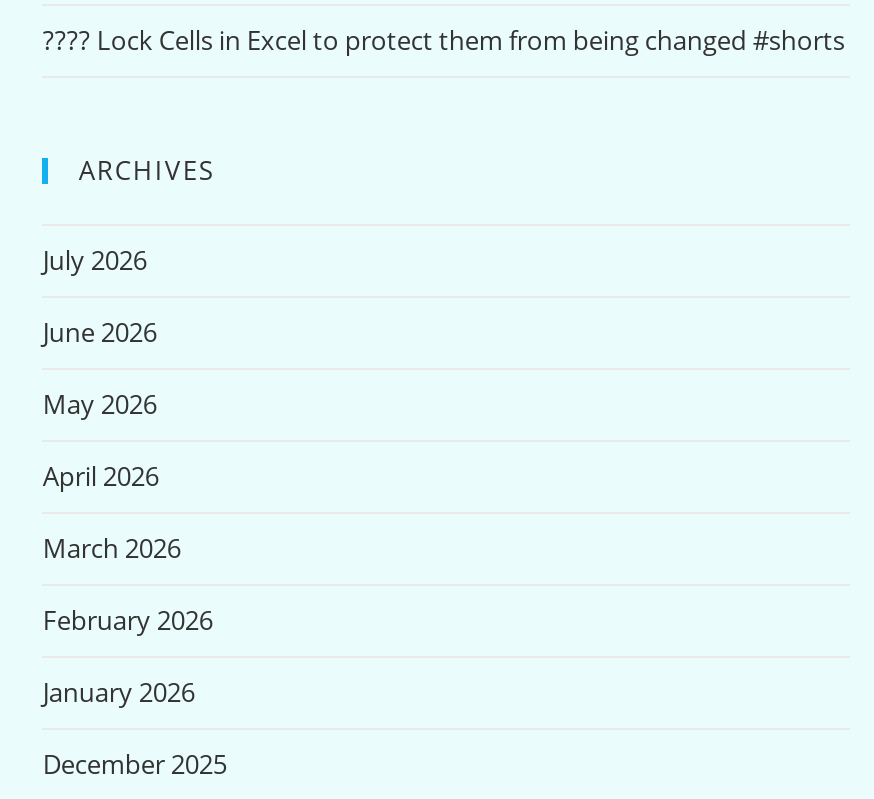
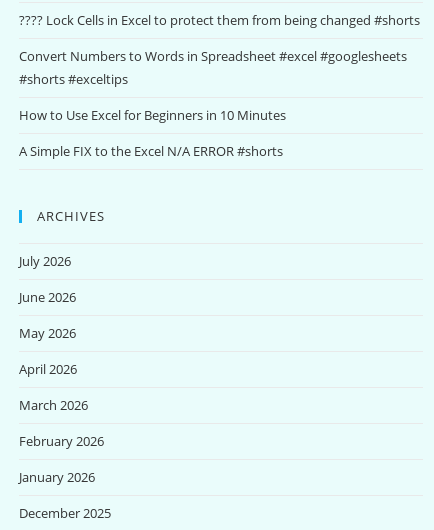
none -> [19,47,407,160] Convert Numbers to Words in Spreadsheet #excel #googlesheets | #shorts #exceltips | How to Use Excel for Beginners in 10 Minutes | A Simple FIX to the Excel N/A ERROR #shorts

